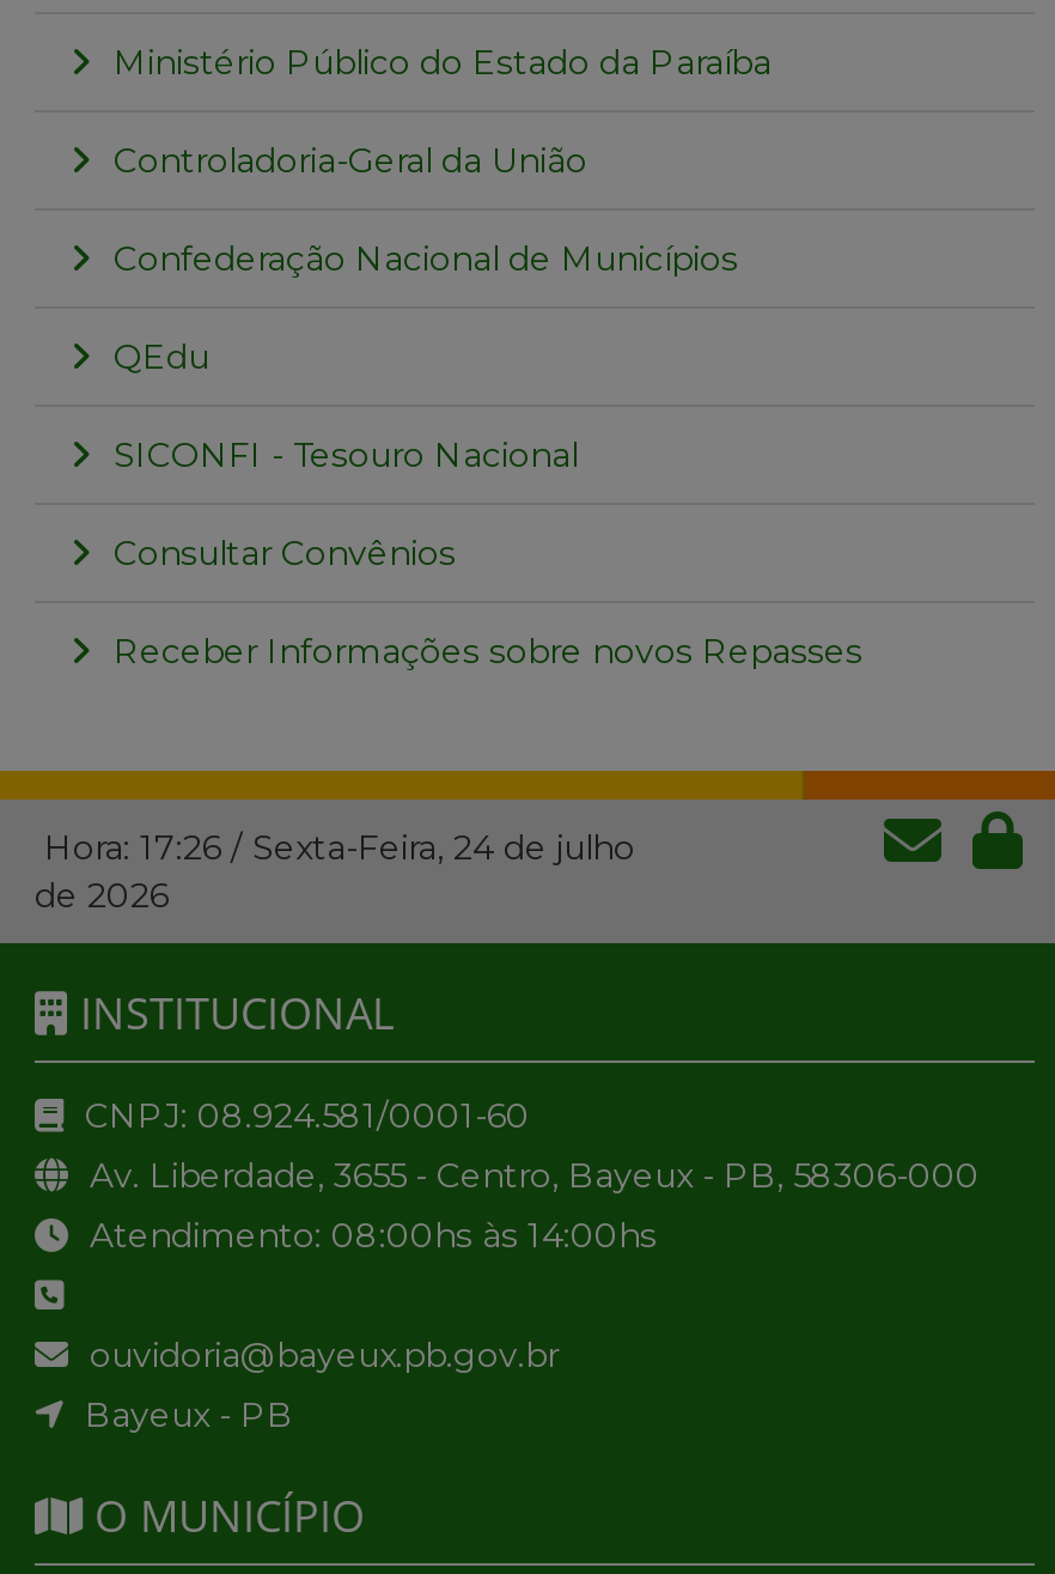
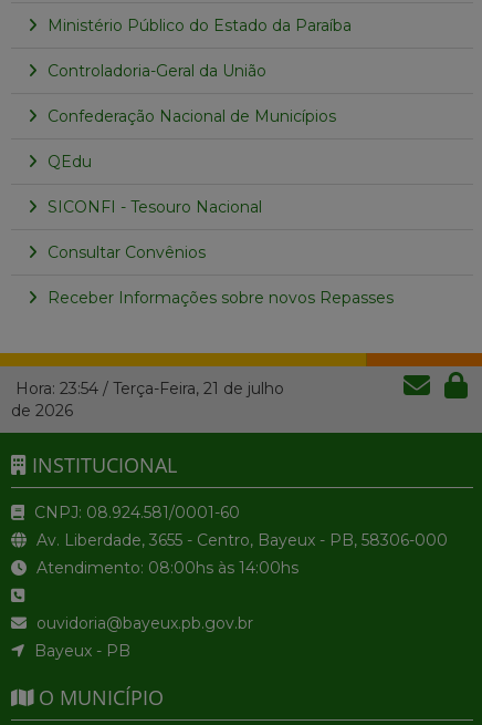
[35,826,635,869] Hora: 17:26 / Sexta-Feira, 24 de julho -> [11,379,284,399] Hora: 23:54 / Terça-Feira, 21 de julho

